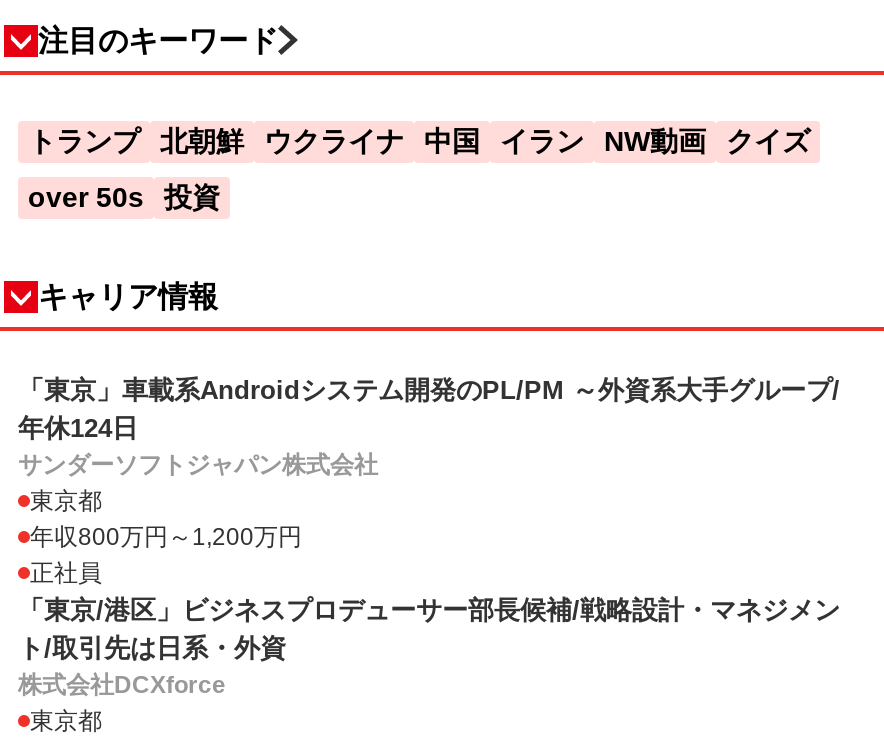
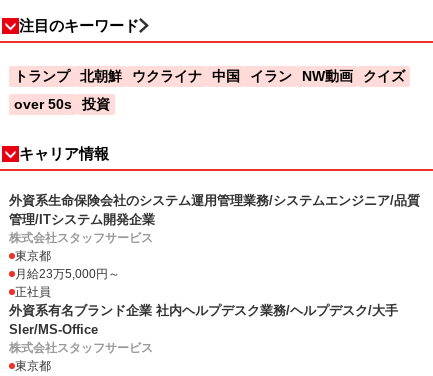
[18,374,840,478] 「東京」車載系Androidシステム開発のPL/PM ～外資系大手グループ/ | 年休124日 | サンダーソフトジャパン株式会社 -> [9,193,420,245] 外資系生命保険会社のシステム運用管理業務/システムエンジニア/品質 | 管理/ITシステム開発企業 | 株式会社スタッフサービス
[30,522,302,550] 年収800万円～1,200万円 -> [15,267,120,281] 月給23万5,000円～
[18,594,840,698] 「東京/港区」ビジネスプロデューサー部長候補/戦略設計・マネジメン | ト/取引先は日系・外資 | 株式会社DCXforce -> [9,303,398,355] 外資系有名ブランド企業 社内ヘルプデスク業務/ヘルプデスク/大手 | SIer/MS-Office | 株式会社スタッフサービス

